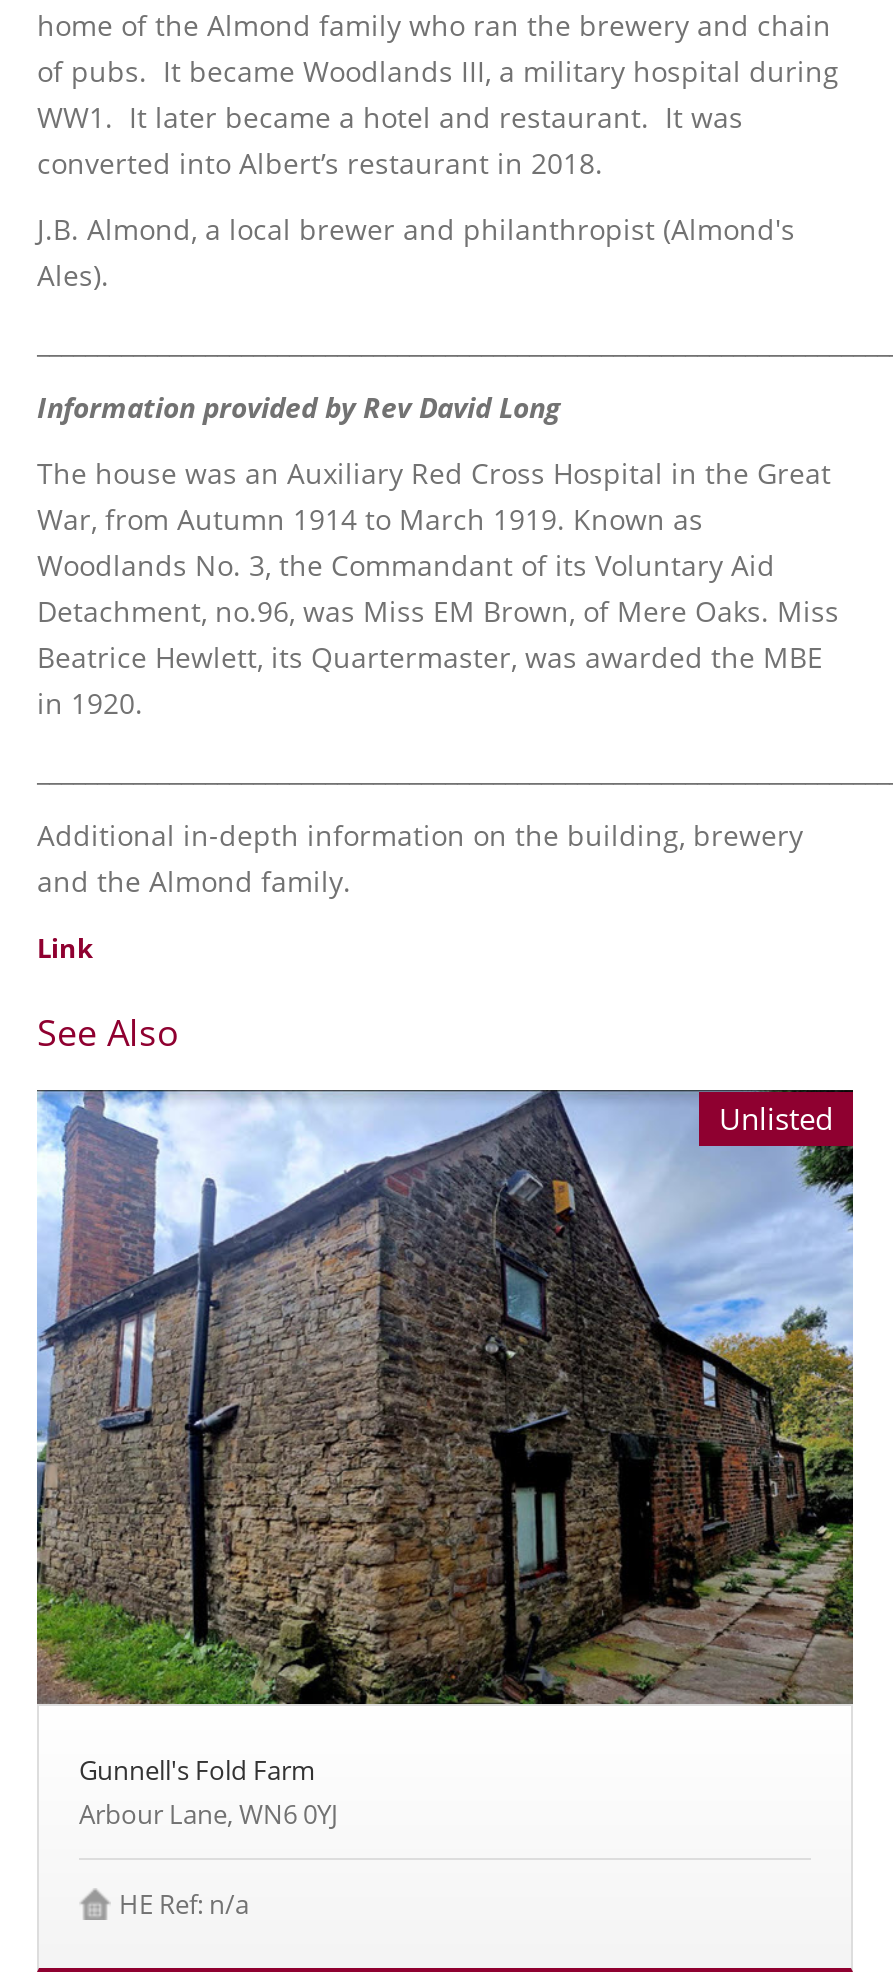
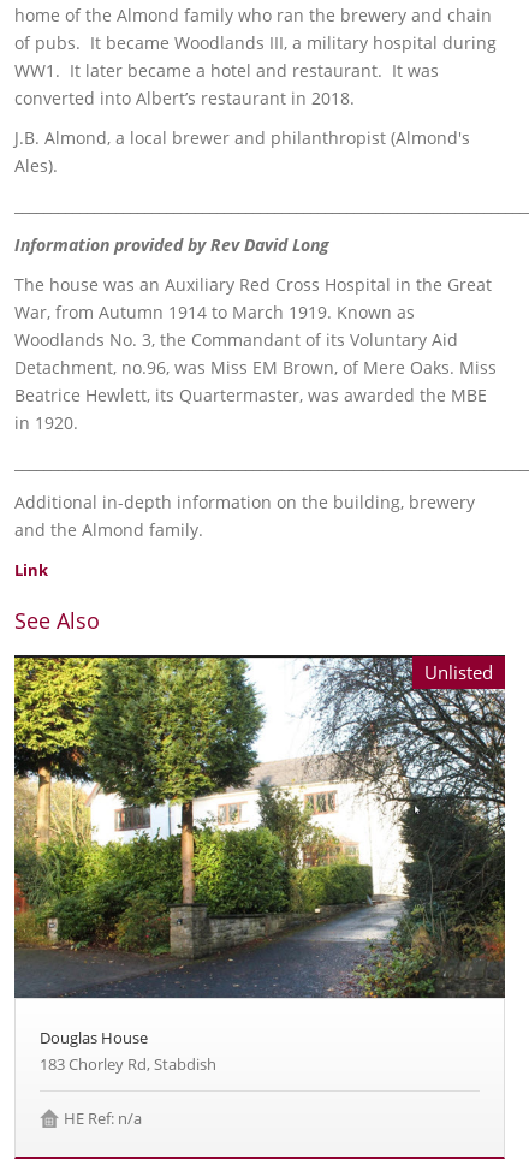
[35,1088,853,1833] [image] | Gunnell's Fold Farm | Arbour Lane, WN6 0YJ -> [13,654,506,1074] [image] | Douglas House | 183 Chorley Rd, Stabdish

